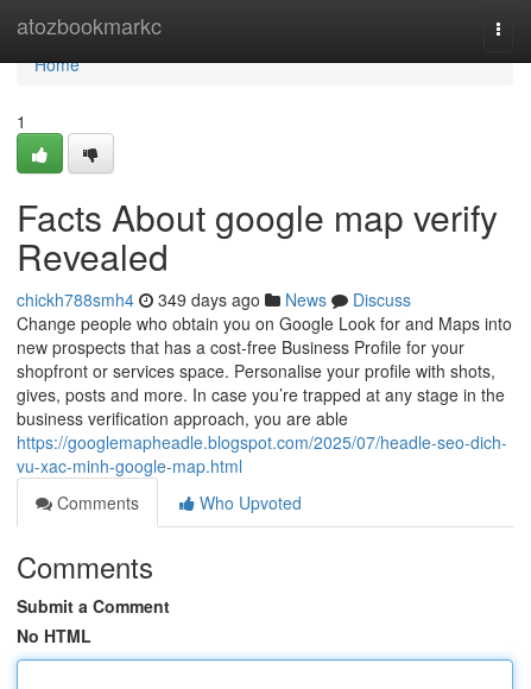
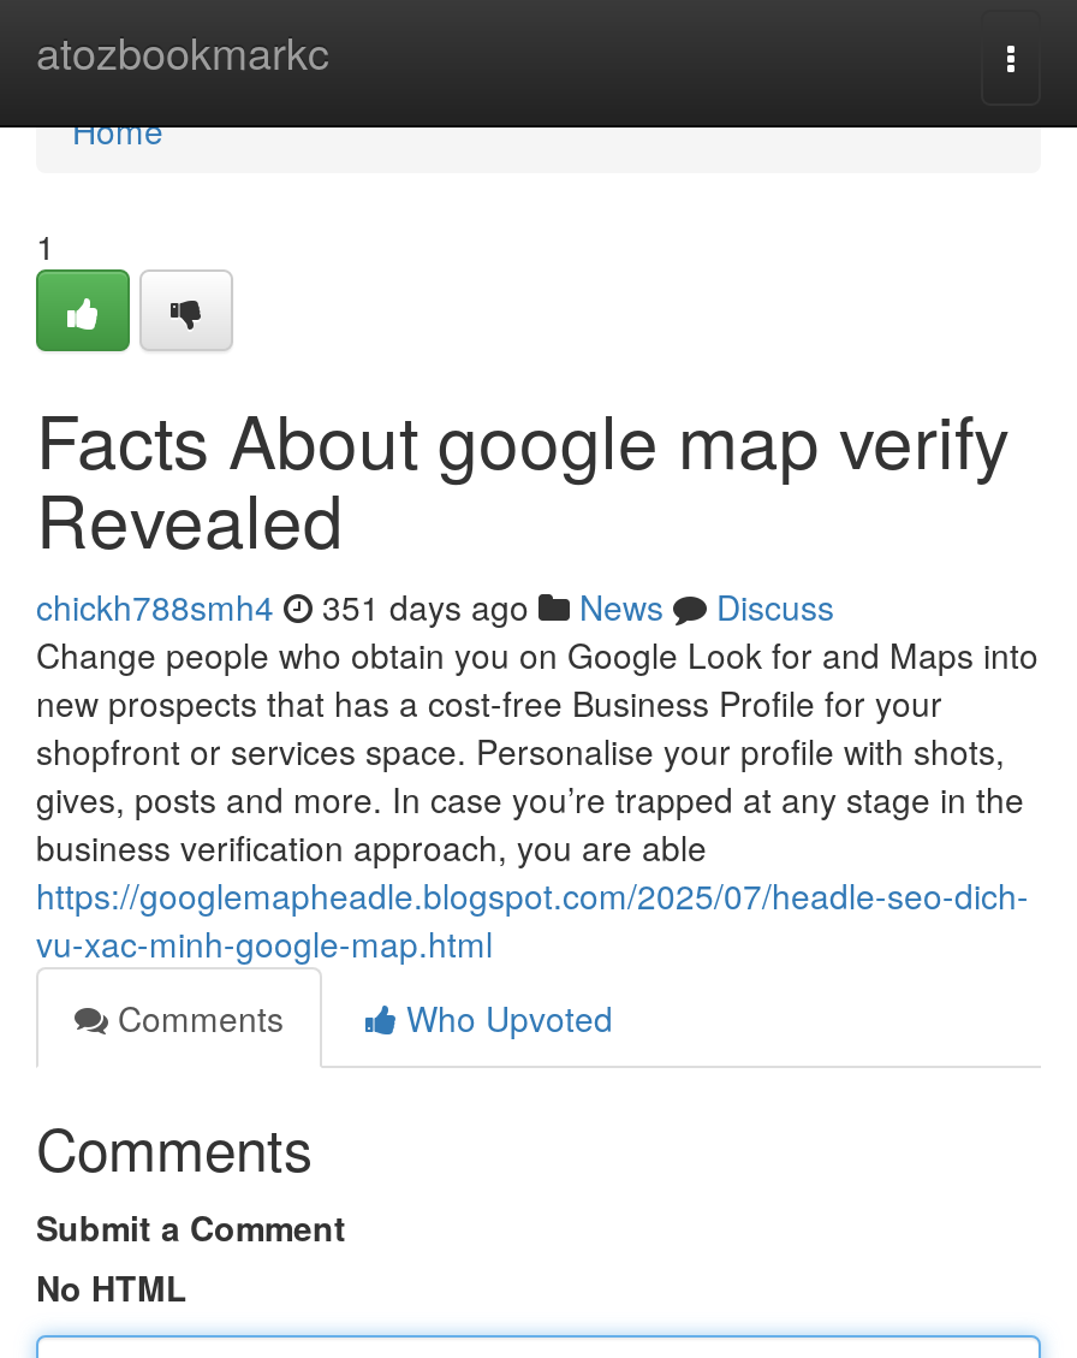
[17,287,411,311] chickh788smh4 349 days ago News Discuss -> [36,582,834,630] chickh788smh4 351 days ago News Discuss

